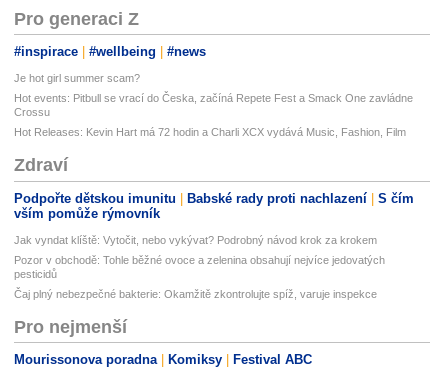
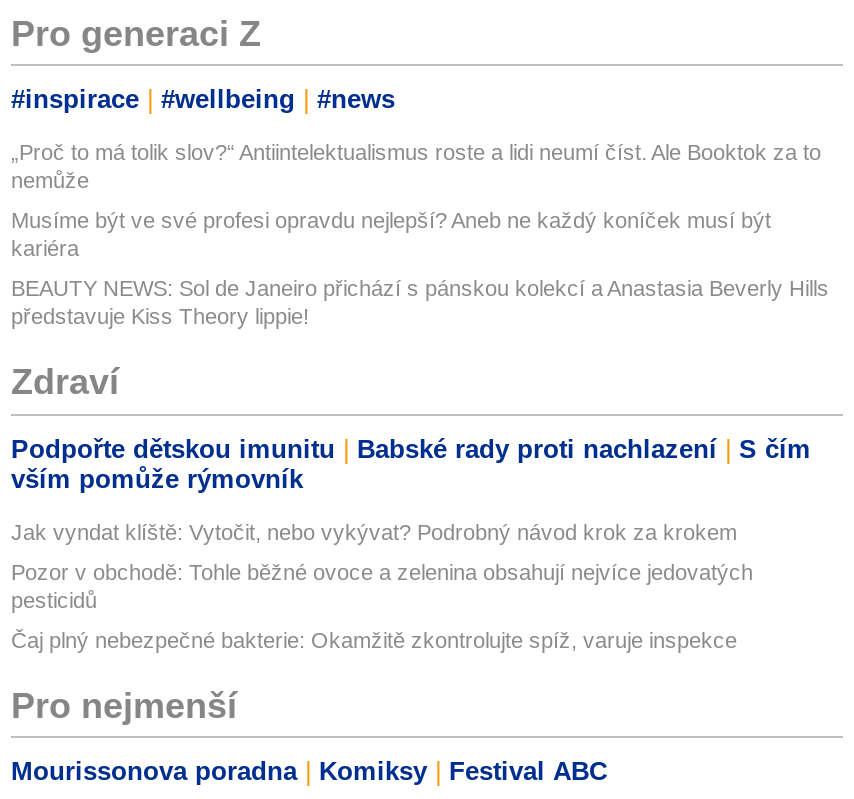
[14,72,140,84] Je hot girl summer scam? -> [11,141,821,193] „Proč to má tolik slov?“ Antiintelektualismus roste a lidi neumí číst. Ale Booktok za to | nemůže
[14,92,413,118] Hot events: Pitbull se vrací do Česka, začíná Repete Fest a Smack One zavládne | Crossu -> [11,209,771,261] Musíme být ve své profesi opravdu nejlepší? Aneb ne každý koníček musí být | kariéra
[14,126,406,138] Hot Releases: Kevin Hart má 72 hodin a Charli XCX vydává Music, Fashion, Film -> [11,277,829,329] BEAUTY NEWS: Sol de Janeiro přichází s pánskou kolekcí a Anastasia Beverly Hills | představuje Kiss Theory lippie!

